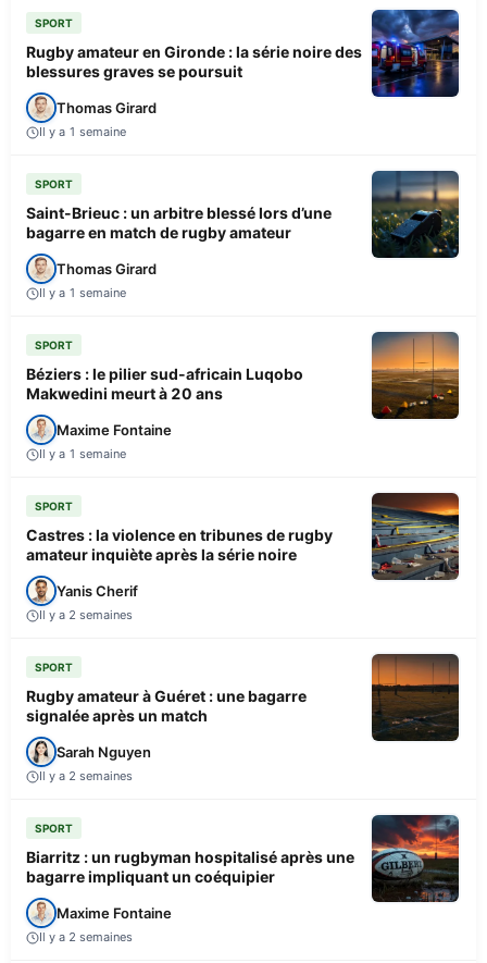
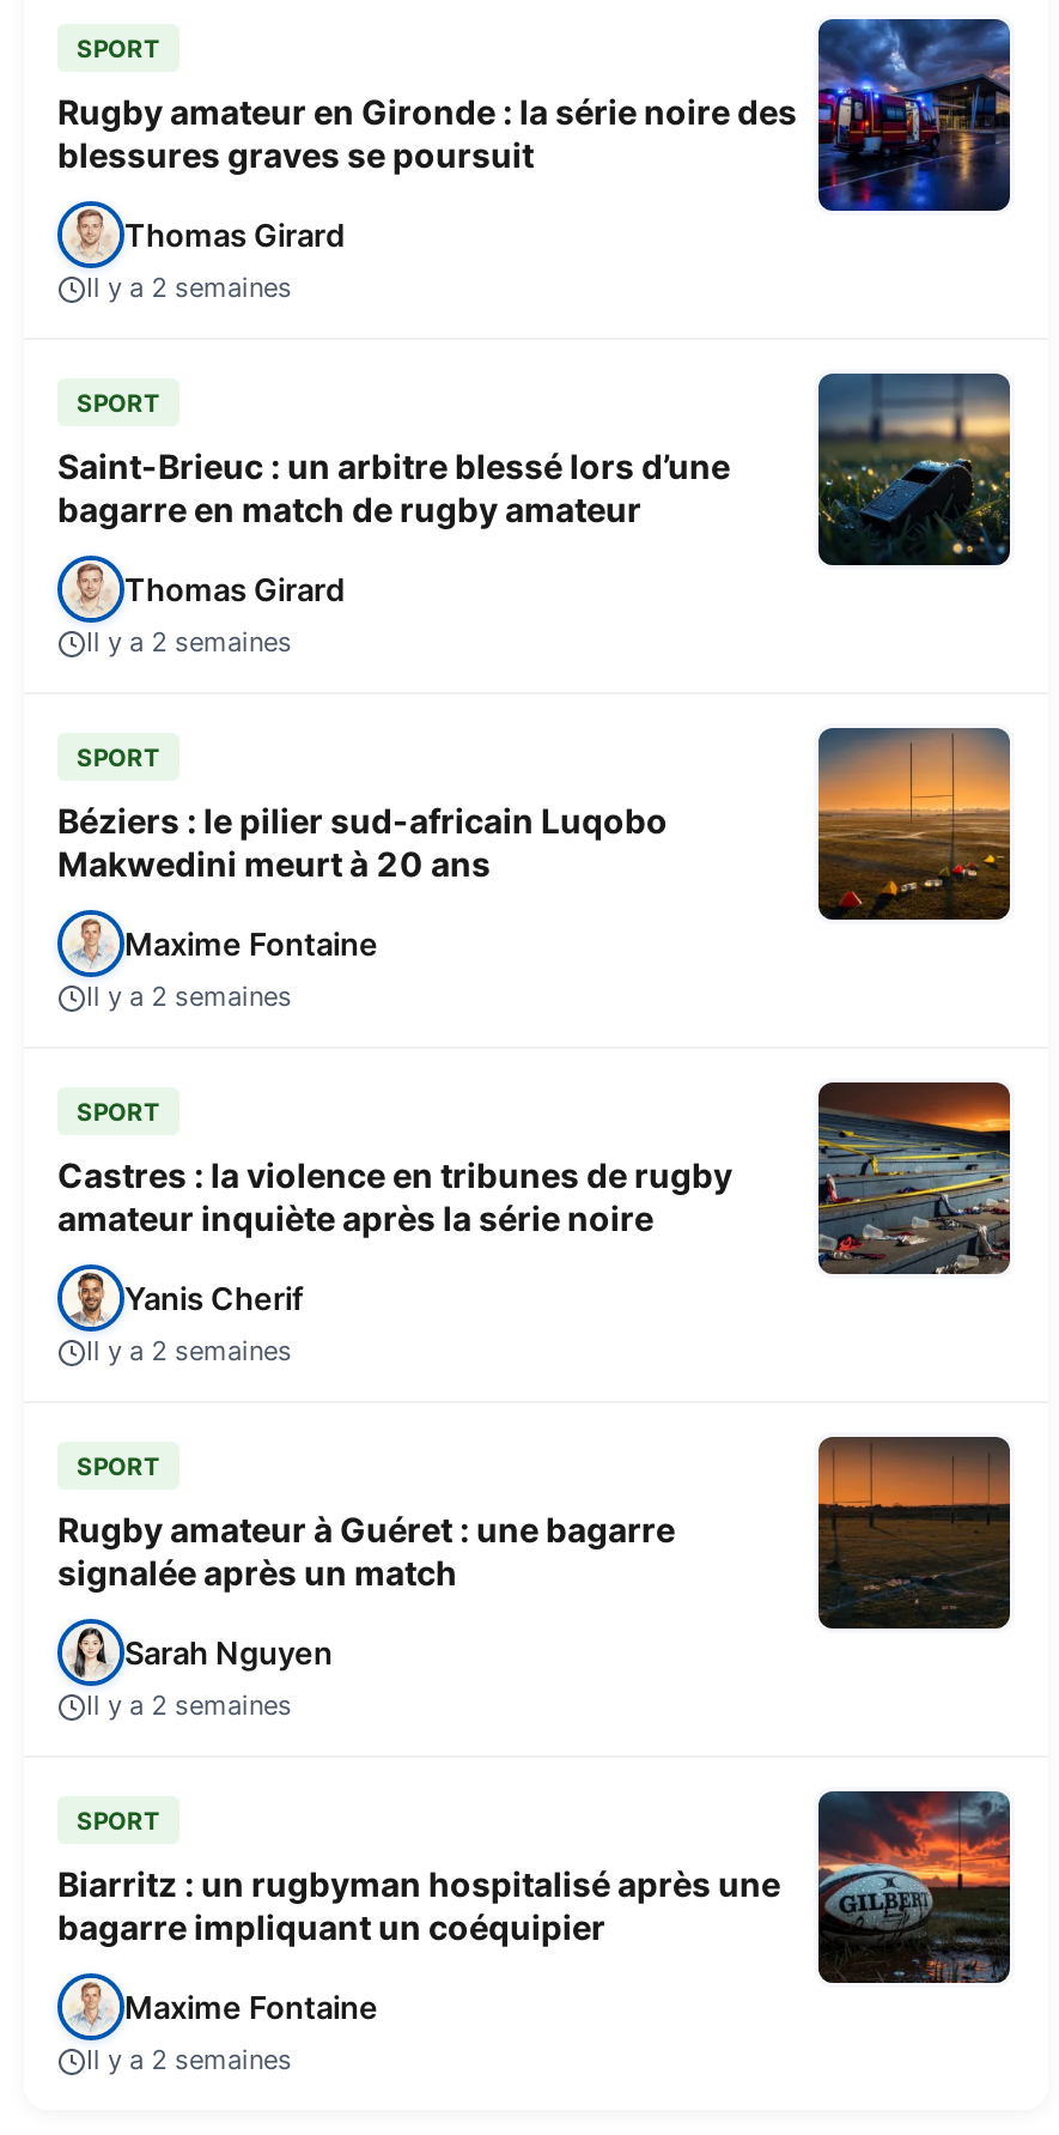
[39,124,126,139] Il y a 1 semaine -> [86,271,292,305] Il y a 2 semaines
[39,285,126,301] Il y a 1 semaine -> [86,626,292,659] Il y a 2 semaines
[39,446,126,462] Il y a 1 semaine -> [86,980,292,1013] Il y a 2 semaines

